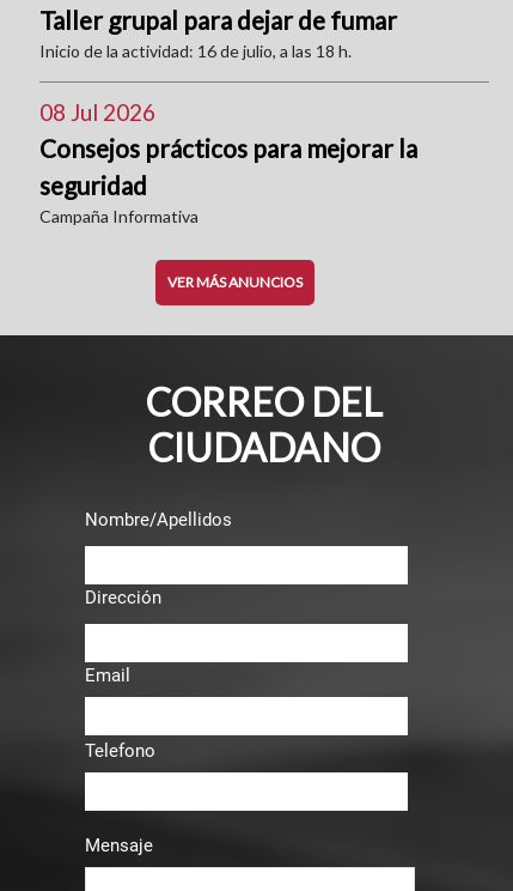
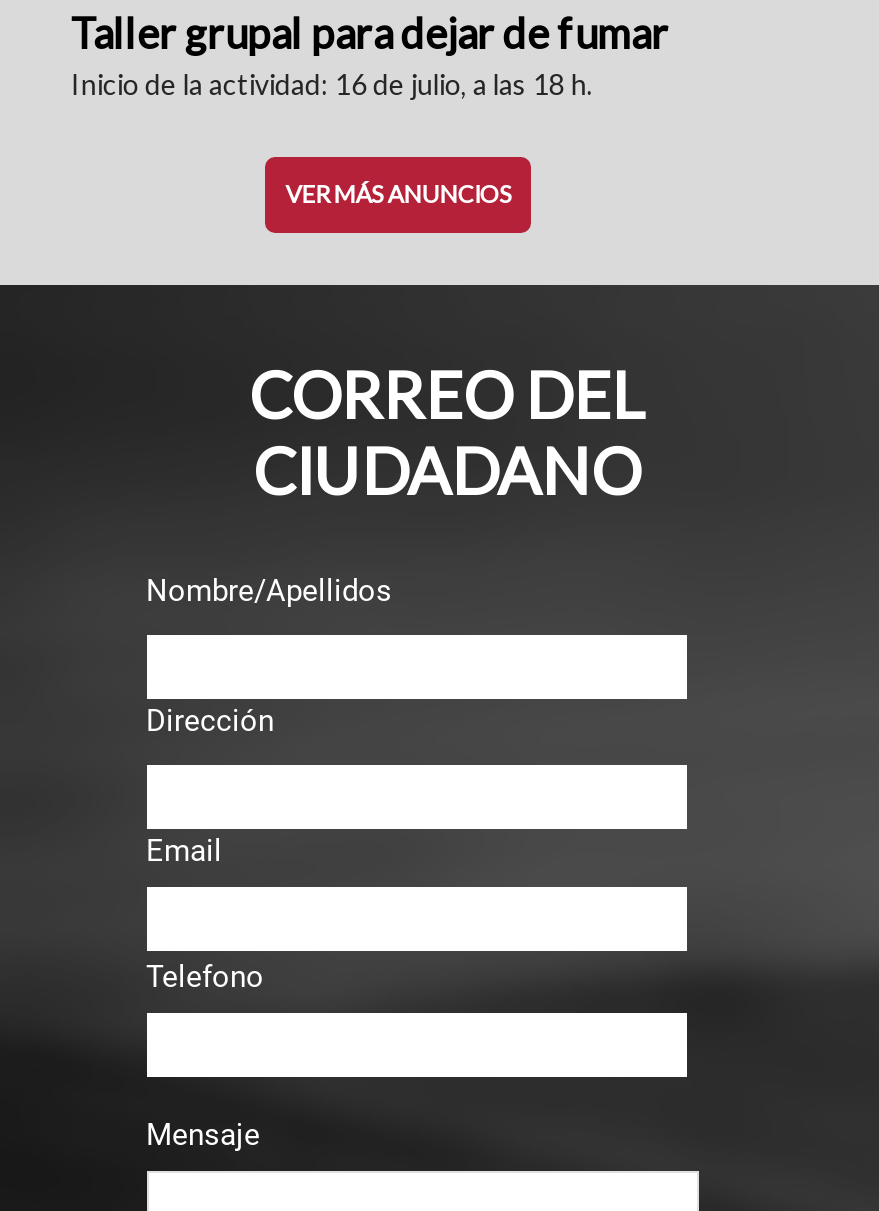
[39,98,417,226] 08 Jul 2026 | Consejos prácticos para mejorar la | seguridad | Campaña Informativa -> none

